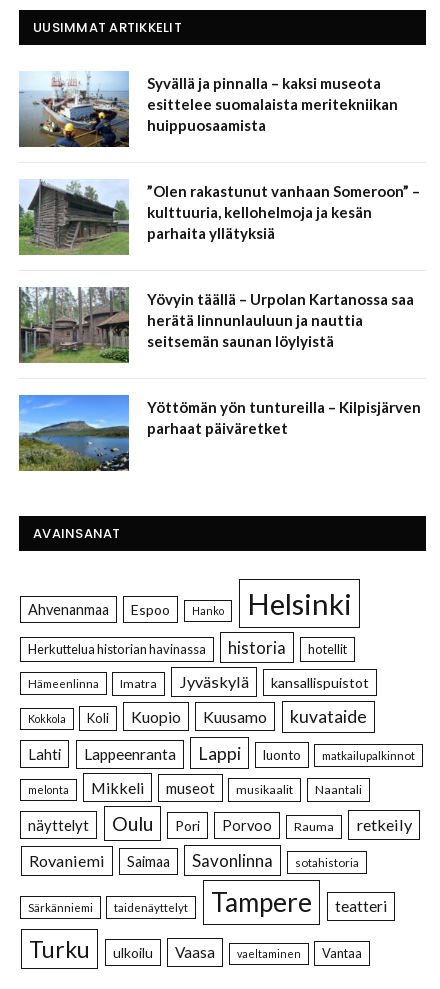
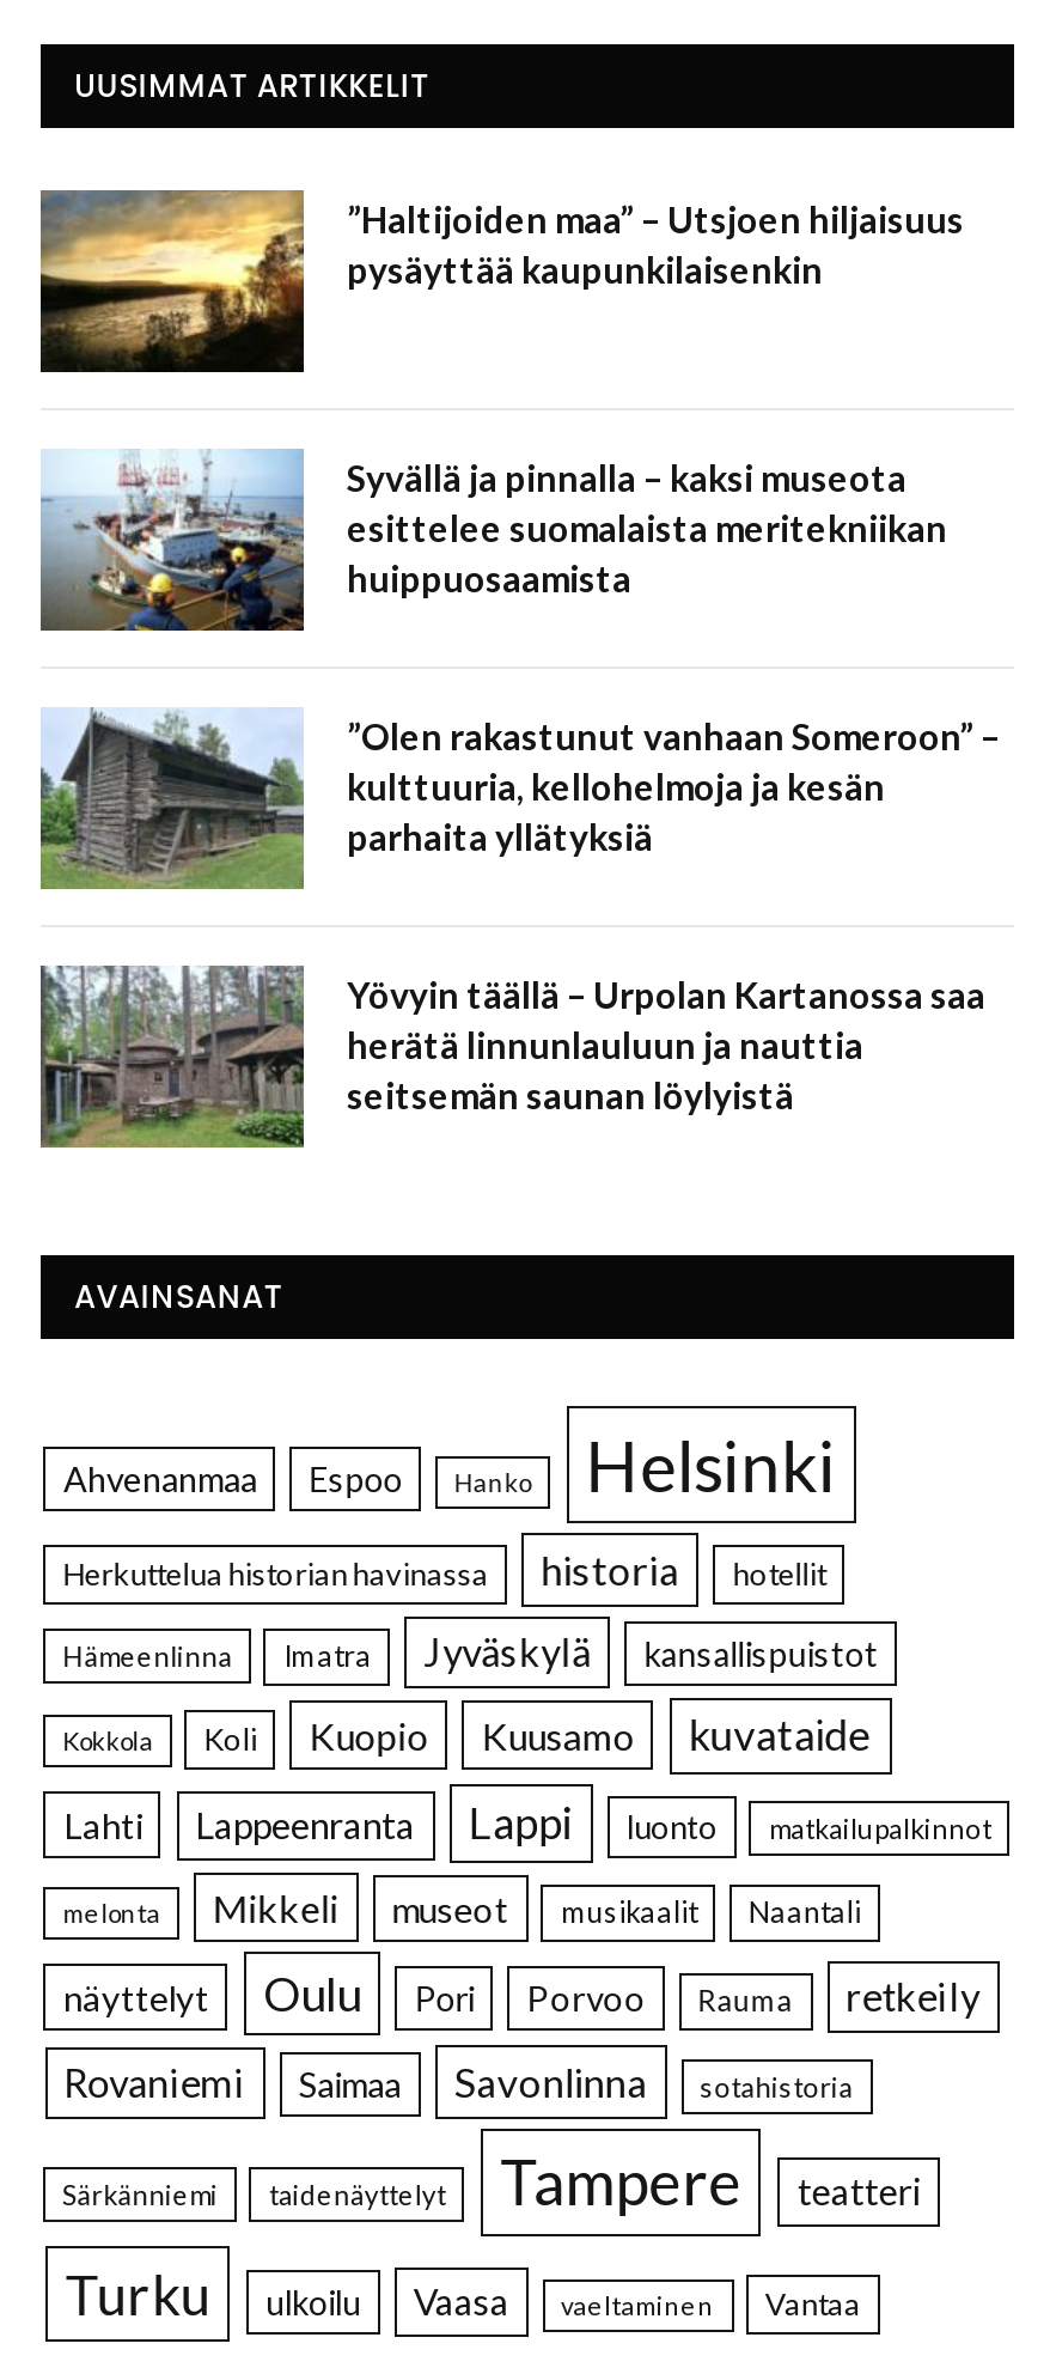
none -> [38,188,964,375] [image] | ”Haltijoiden maa” – Utsjoen hiljaisuus | pysäyttää kaupunkilaisenkin
moved [18,70,420,350] -> [38,446,1000,1117]: [image] | Syvällä ja pinnalla – kaksi museota | esittelee suomalaista meritekniikan | ... | herätä linnunlauluun ja nauttia | seitsemän saunan löylyistä
[18,394,421,472] [image] | Yöttömän yön tuntureilla – Kilpisjärven | parhaat päiväretket -> none

